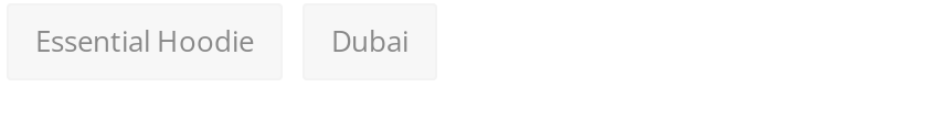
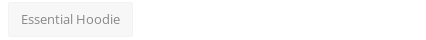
[331,22,409,61] Dubai -> none

